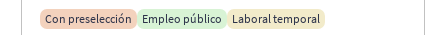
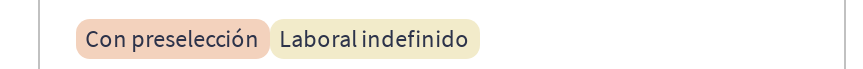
[142,11,320,26] Empleo público | Laboral temporal -> [279,22,469,52] Laboral indefinido

